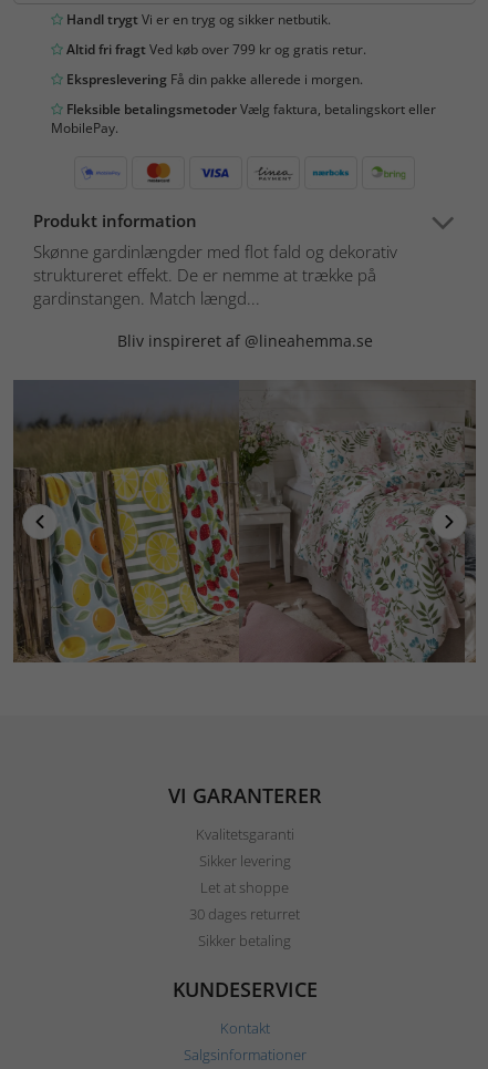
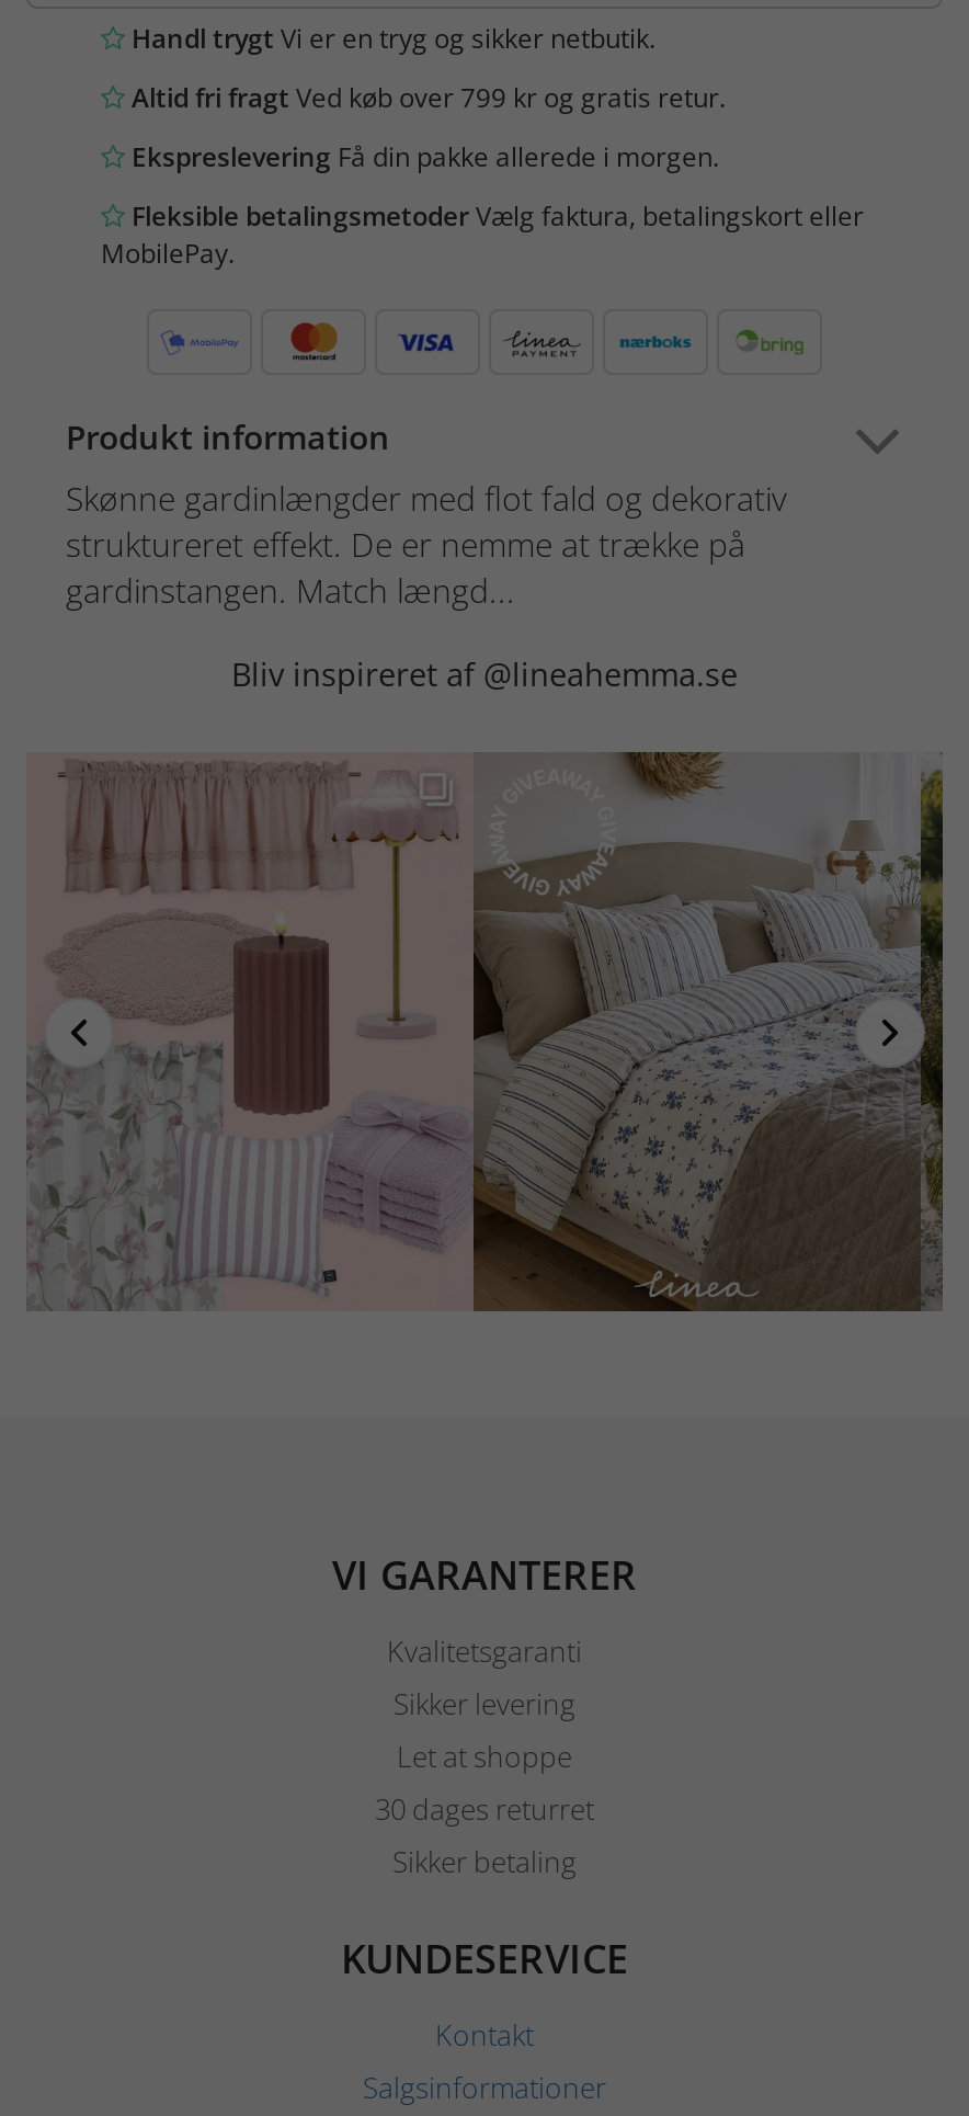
[12,379,477,664] [image] -> [26,752,945,1311] [image]

